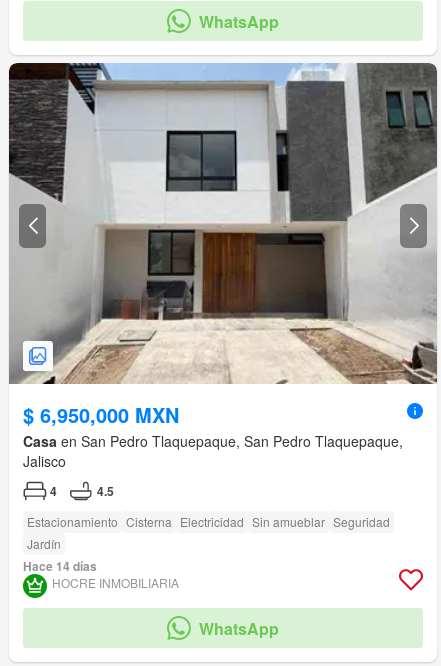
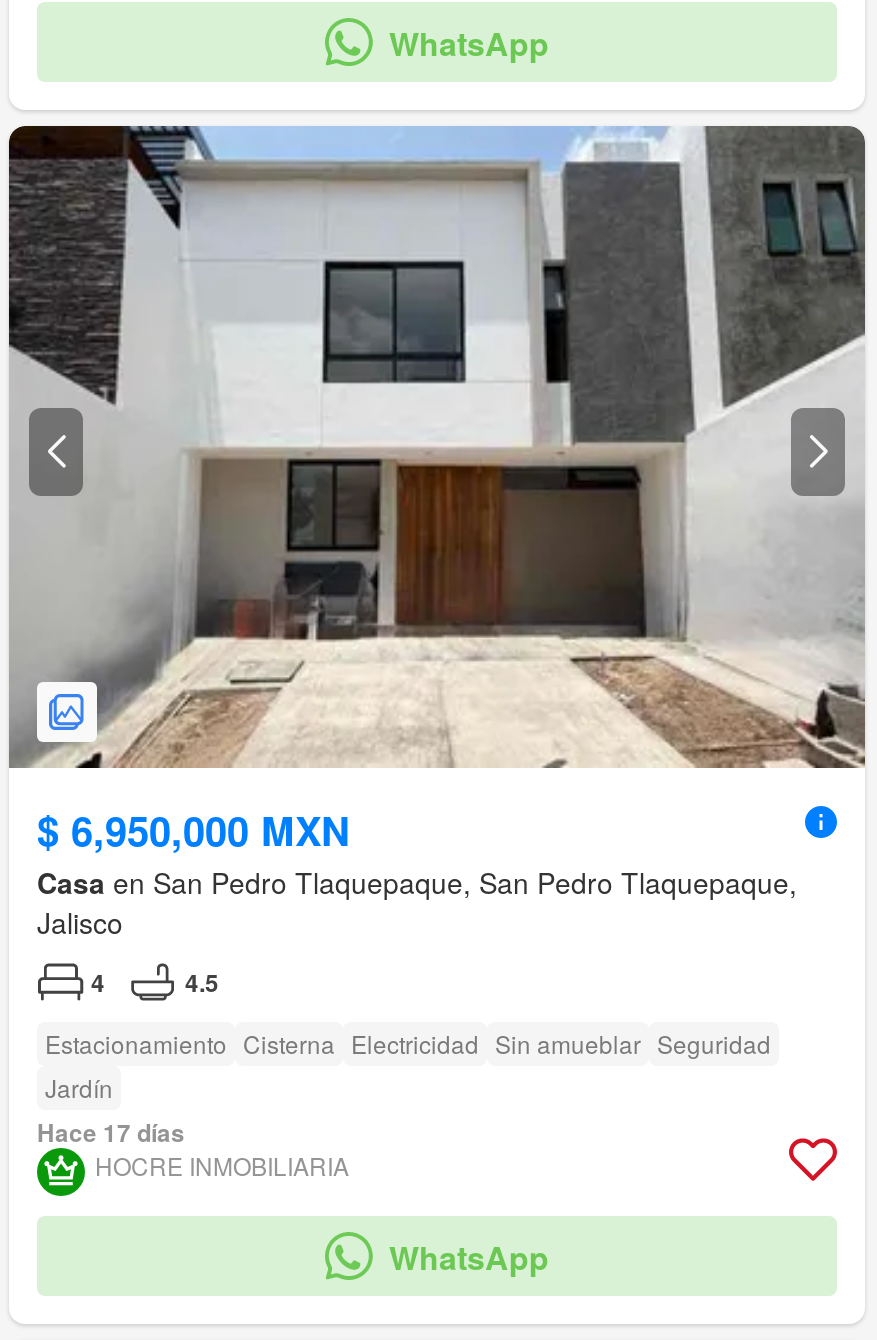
[23,557,97,575] Hace 14 días -> [37,1115,185,1151] Hace 17 días

